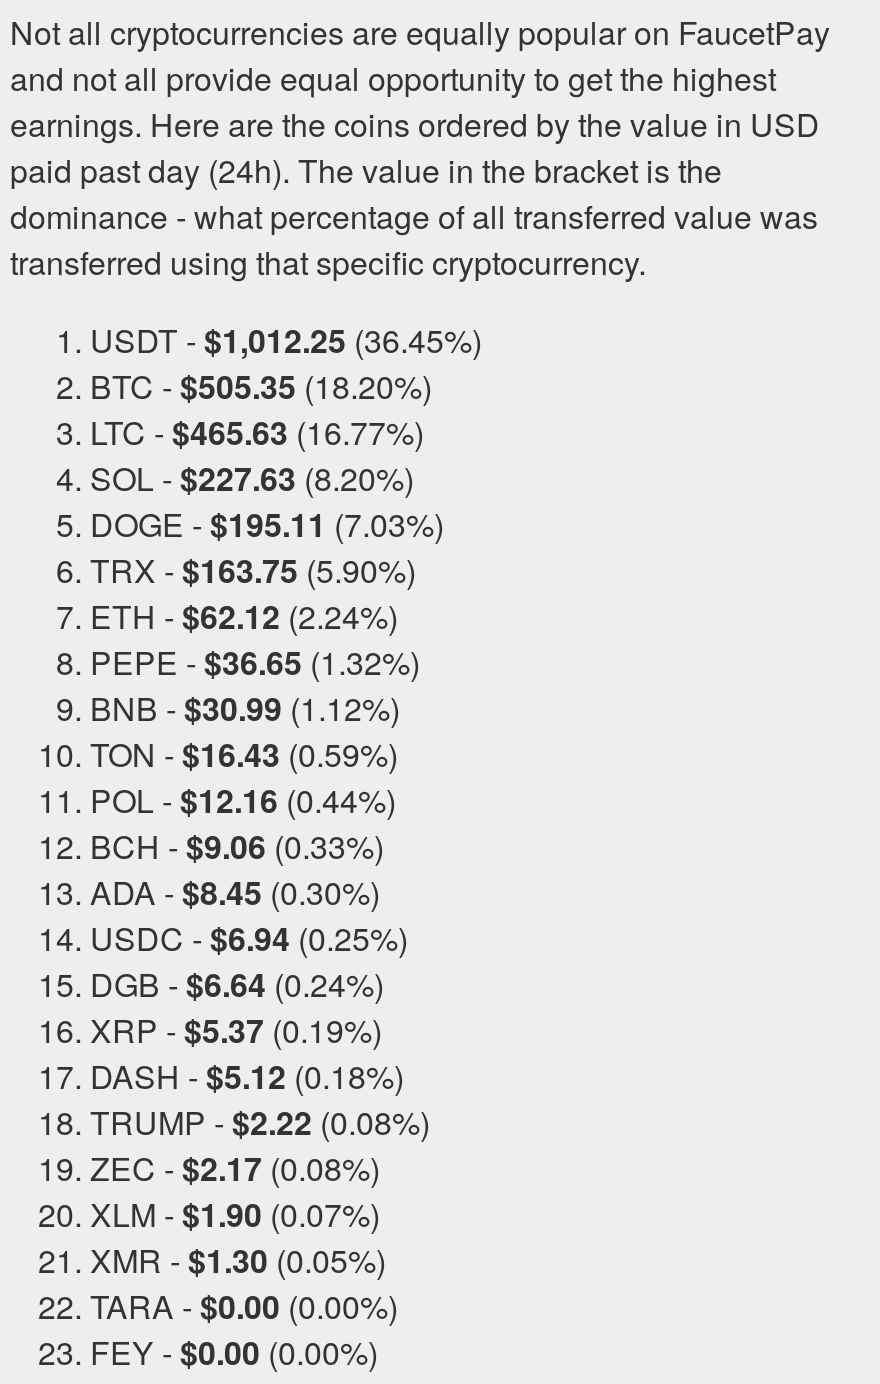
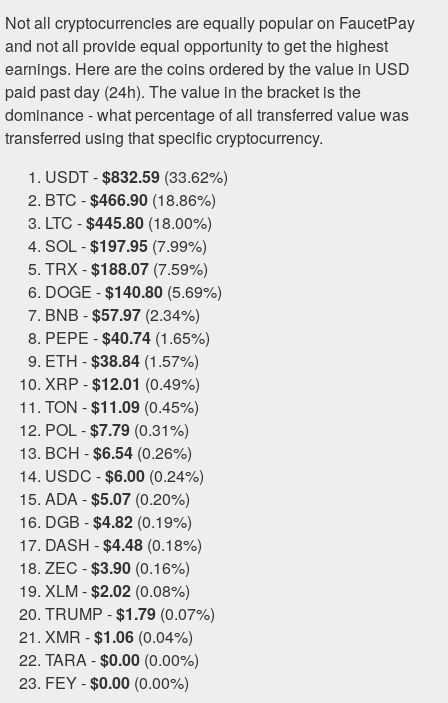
[90,317,482,1283] USDT - $1,012.25 (36.45%) | BTC - $505.35 (18.20%) | LTC - $465.63 (16.77%) | SOL - $227.63 (8.20%) | DOGE - $195.11 (7.03%) | TRX - $163.75 (5.90%) | ETH - $62.12 (2.24%) | PEPE - $36.65 (1.32%) | BNB - $30.99 (1.12%) | TON - $16.43 (0.59%) | POL - $12.16 (0.44%) | BCH - $9.06 (0.33%) | ADA - $8.45 (0.30%) | USDC - $6.94 (0.25%) | DGB - $6.64 (0.24%) | XRP - $5.37 (0.19%) | DASH - $5.12 (0.18%) | TRUMP - $2.22 (0.08%) | ZEC - $2.17 (0.08%) | XLM - $1.90 (0.07%) | XMR - $1.30 (0.05%) -> [45,165,228,648] USDT - $832.59 (33.62%) | BTC - $466.90 (18.86%) | LTC - $445.80 (18.00%) | SOL - $197.95 (7.99%) | TRX - $188.07 (7.59%) | DOGE - $140.80 (5.69%) | BNB - $57.97 (2.34%) | PEPE - $40.74 (1.65%) | ETH - $38.84 (1.57%) | XRP - $12.01 (0.49%) | TON - $11.09 (0.45%) | POL - $7.79 (0.31%) | BCH - $6.54 (0.26%) | USDC - $6.00 (0.24%) | ADA - $5.07 (0.20%) | DGB - $4.82 (0.19%) | DASH - $4.48 (0.18%) | ZEC - $3.90 (0.16%) | XLM - $2.02 (0.08%) | TRUMP - $1.79 (0.07%) | XMR - $1.06 (0.04%)

